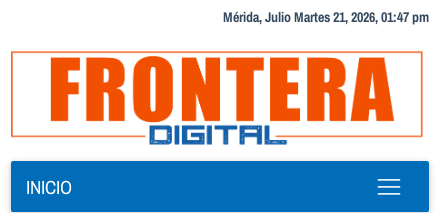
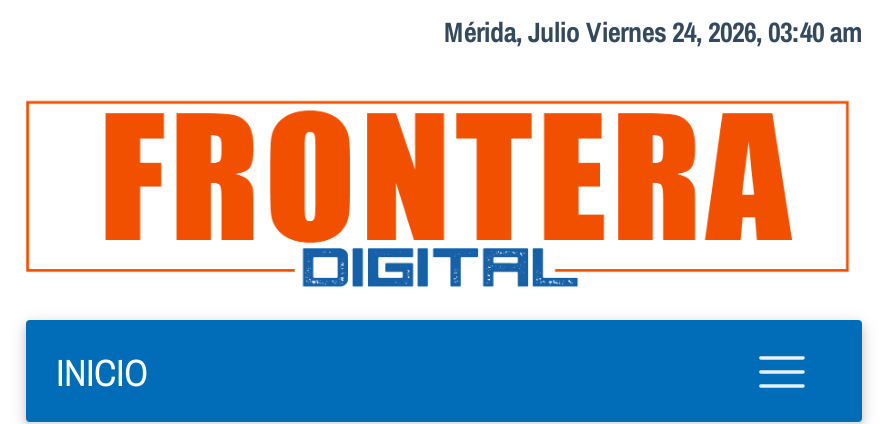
[223,9,429,25] Mérida, Julio Martes 21, 2026, 01:47 pm -> [444,16,862,48] Mérida, Julio Viernes 24, 2026, 03:40 am

